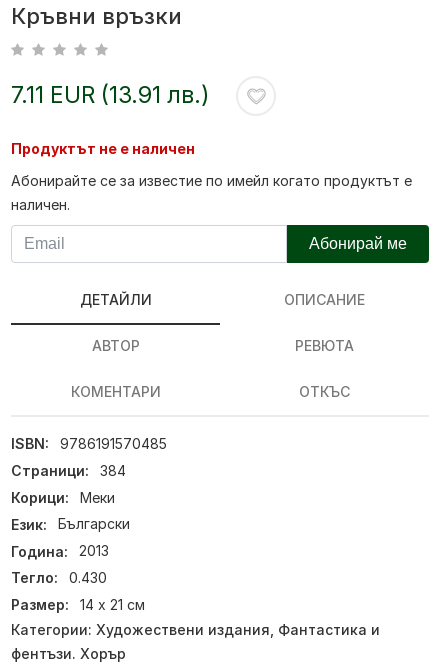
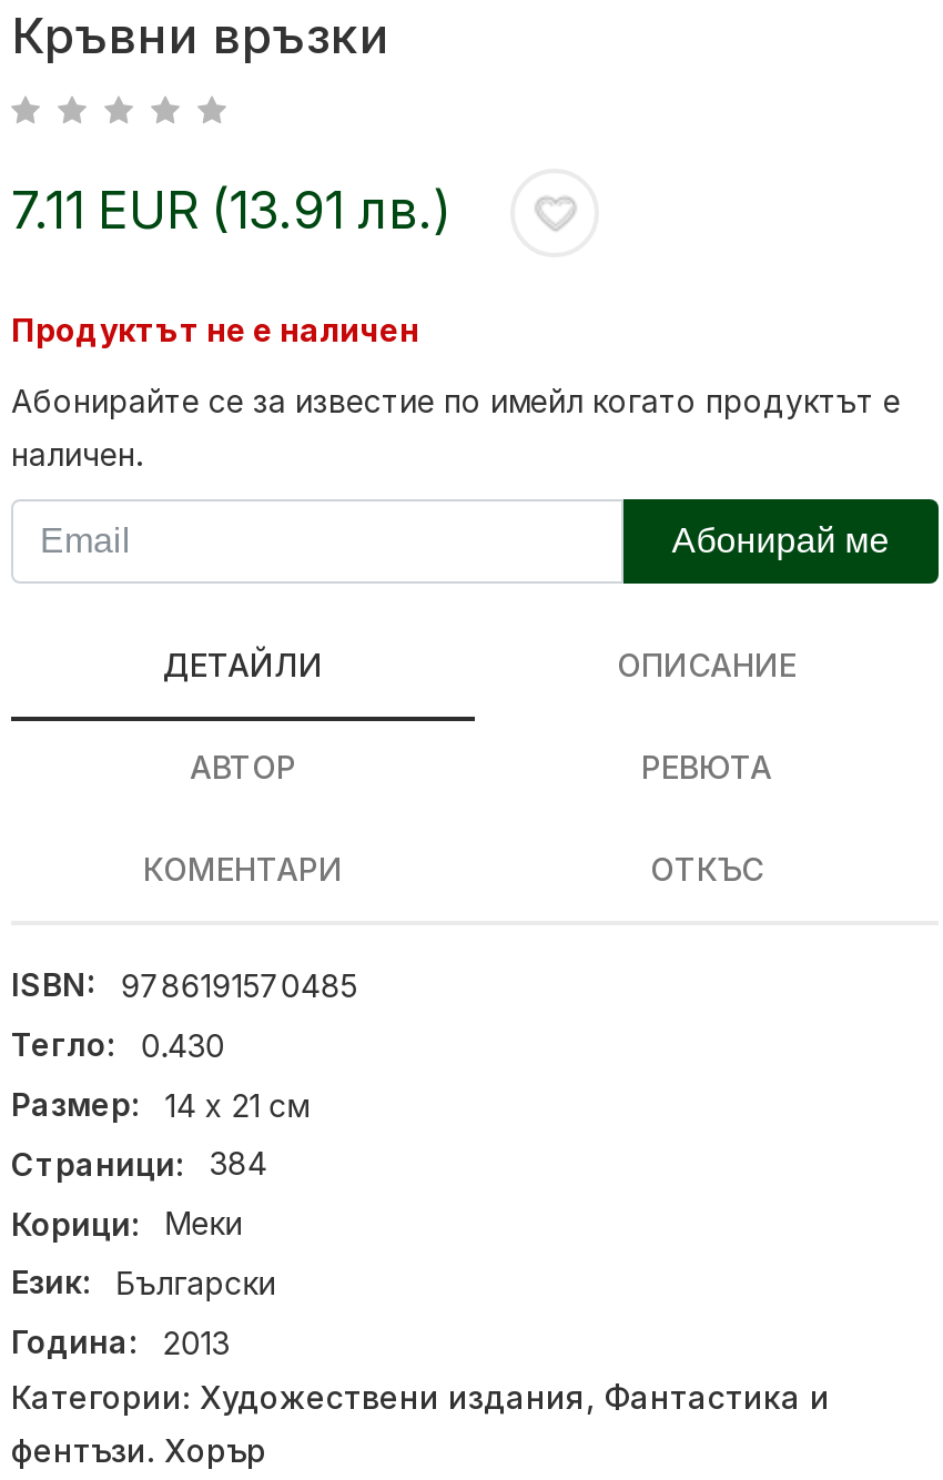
moved [11,462,130,559] -> [11,1144,276,1360]: Страници: | 384 | Корици: | Меки | Език: | Български | Година: | 2013
moved [11,569,145,613] -> [11,1026,309,1123]: Тегло: | 0.430 | Размер: | 14 х 21 см

